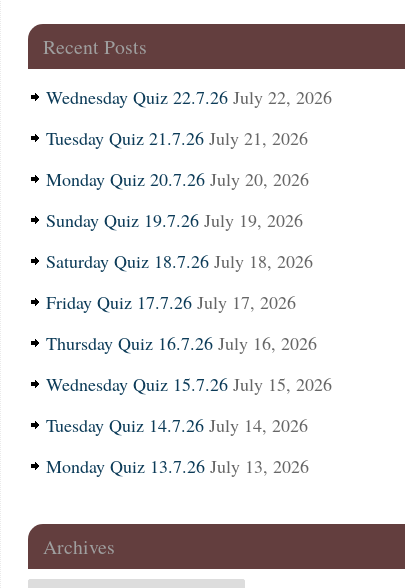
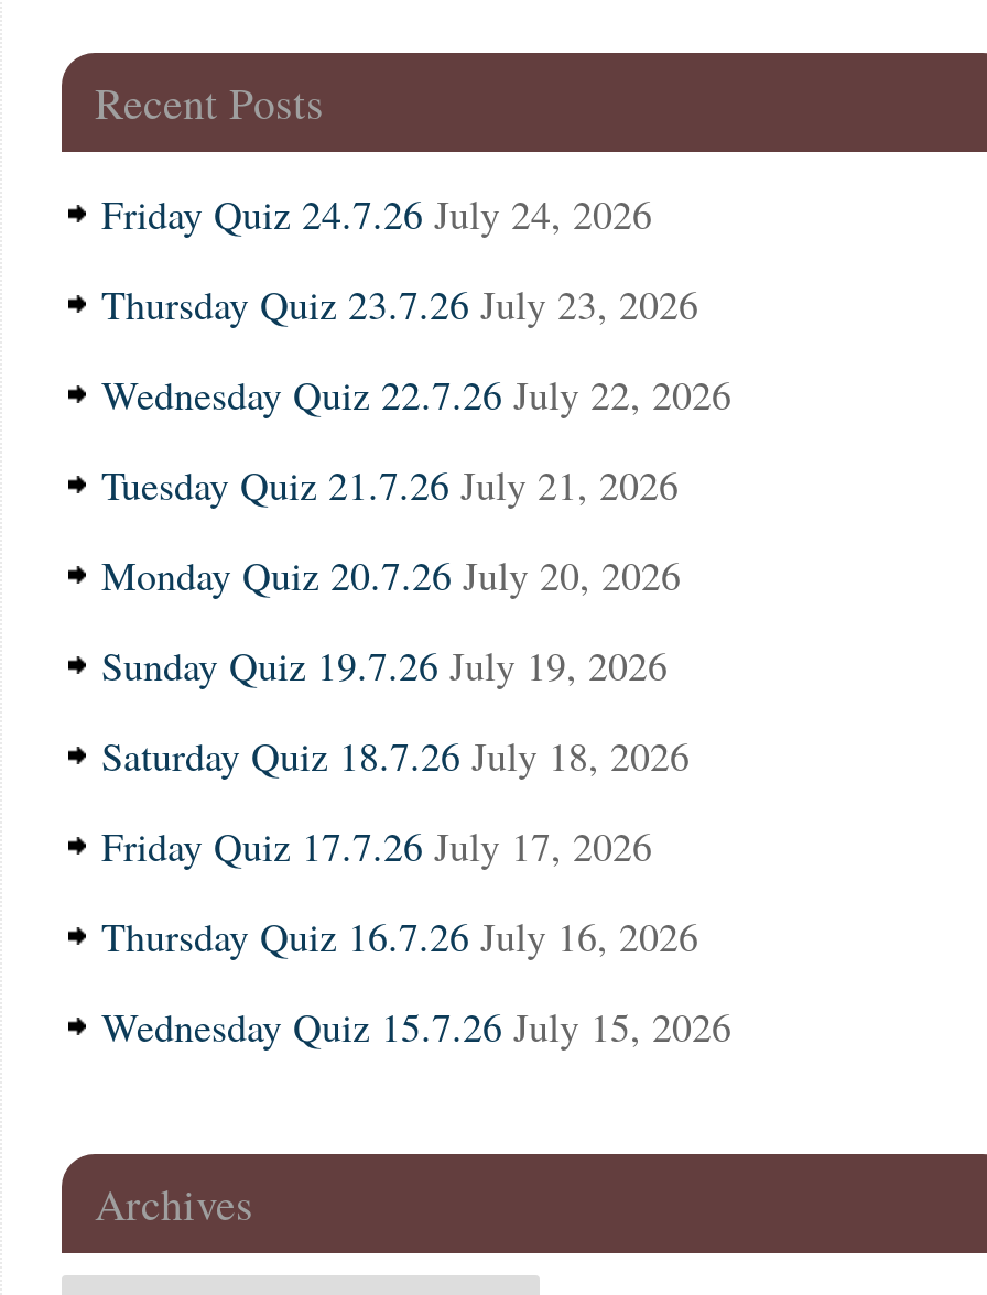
none -> [101,186,698,329] Friday Quiz 24.7.26 July 24, 2026 | Thursday Quiz 23.7.26 July 23, 2026
moved [46,85,332,396] -> [101,367,731,1052]: Wednesday Quiz 22.7.26 July 22, 2026 | Tuesday Quiz 21.7.26 July 21, 2026 | Monday Quiz 20.7.26 July 20, 2026 | Sunday Quiz 19.7.26 July 19, 2026 | Saturday Quiz 18.7.26 July 18, 2026 | Friday Quiz 17.7.26 July 17, 2026 | Thursday Quiz 16.7.26 July 16, 2026 | Wednesday Quiz 15.7.26 July 15, 2026
[46,413,309,478] Tuesday Quiz 14.7.26 July 14, 2026 | Monday Quiz 13.7.26 July 13, 2026 -> none

